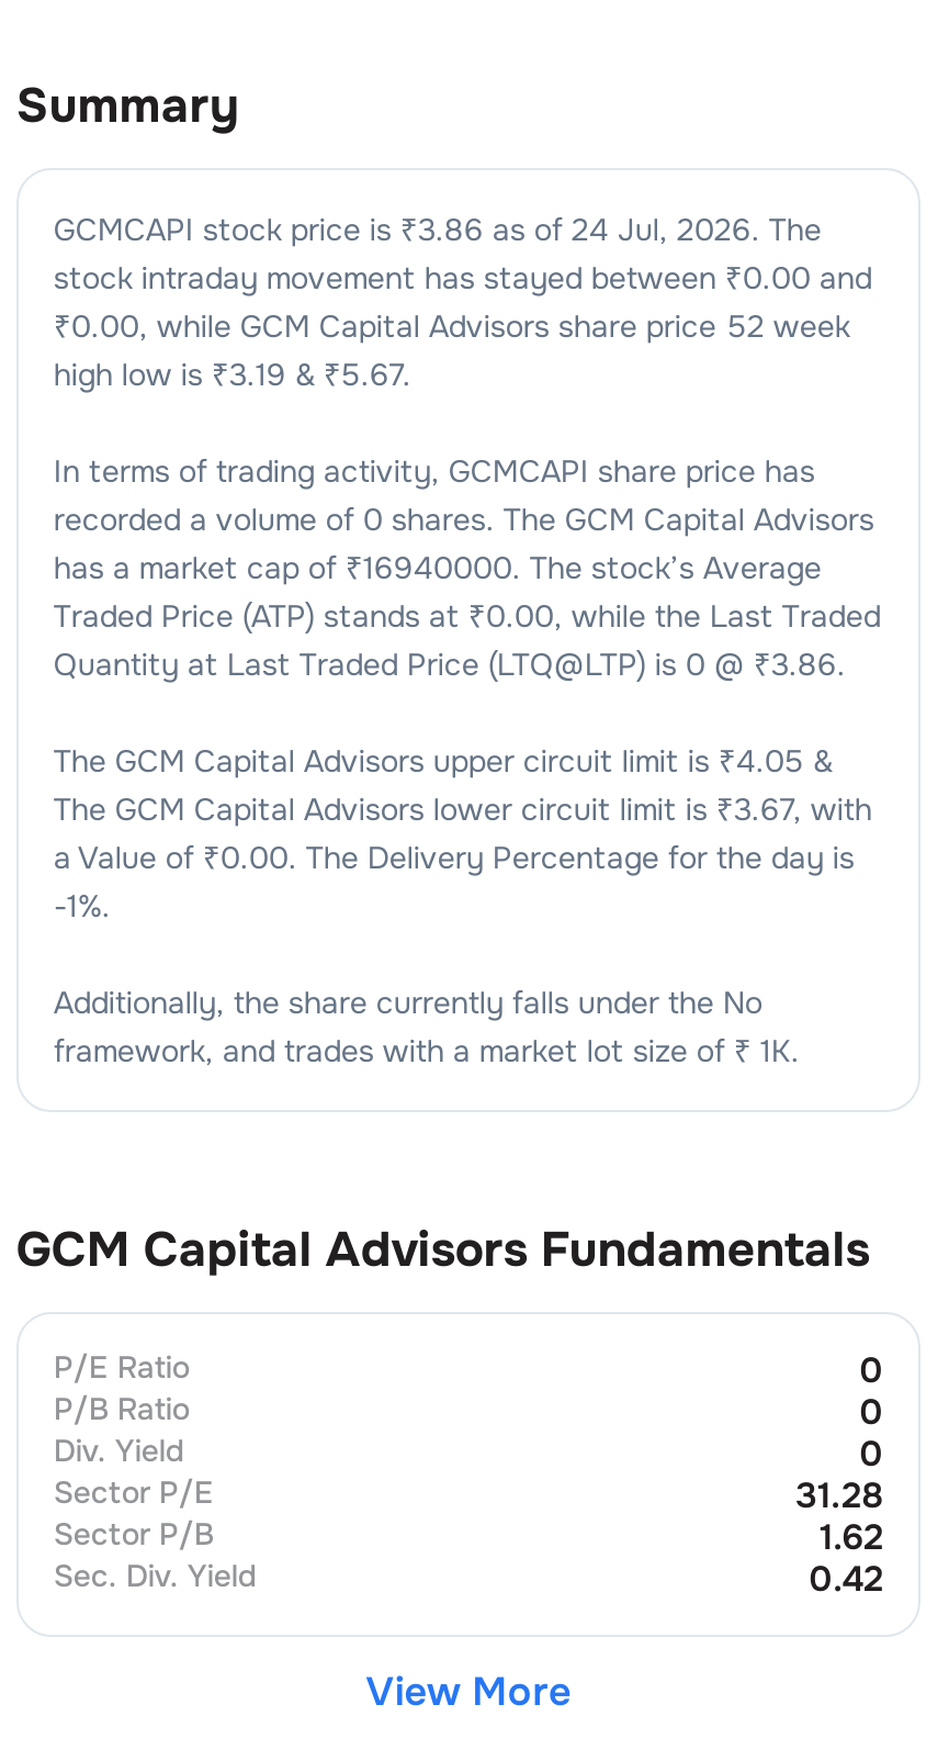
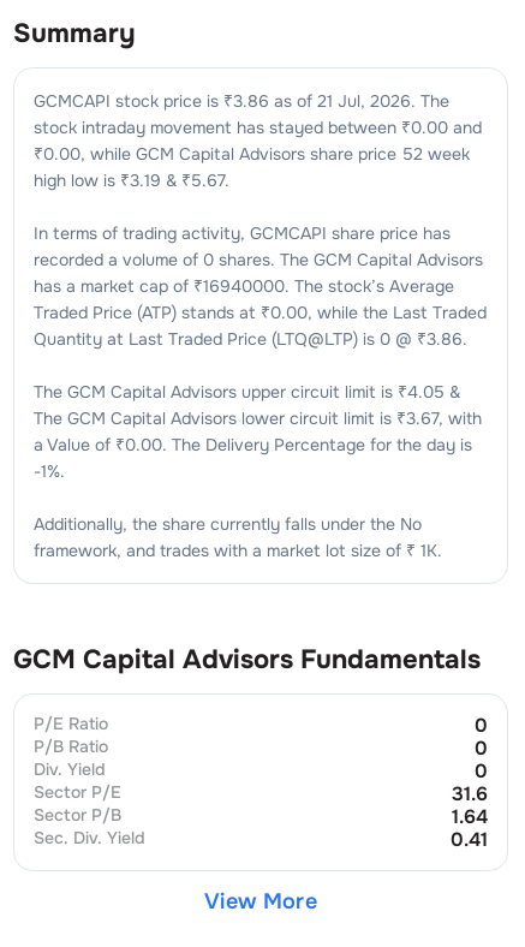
[54,210,822,249] GCMCAPI stock price is ₹3.86 as of 24 Jul, 2026. The -> [34,90,449,112] GCMCAPI stock price is ₹3.86 as of 21 Jul, 2026. The
[796,1472,883,1518] 31.28 -> [452,781,488,806] 31.6
[820,1514,883,1560] 1.62 -> [452,804,488,829] 1.64
[809,1556,883,1602] 0.42 -> [451,827,488,852] 0.41

